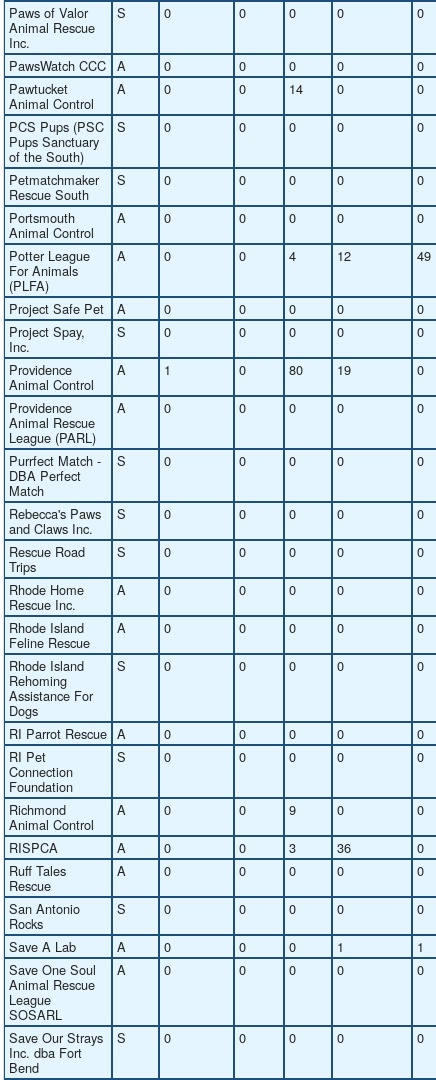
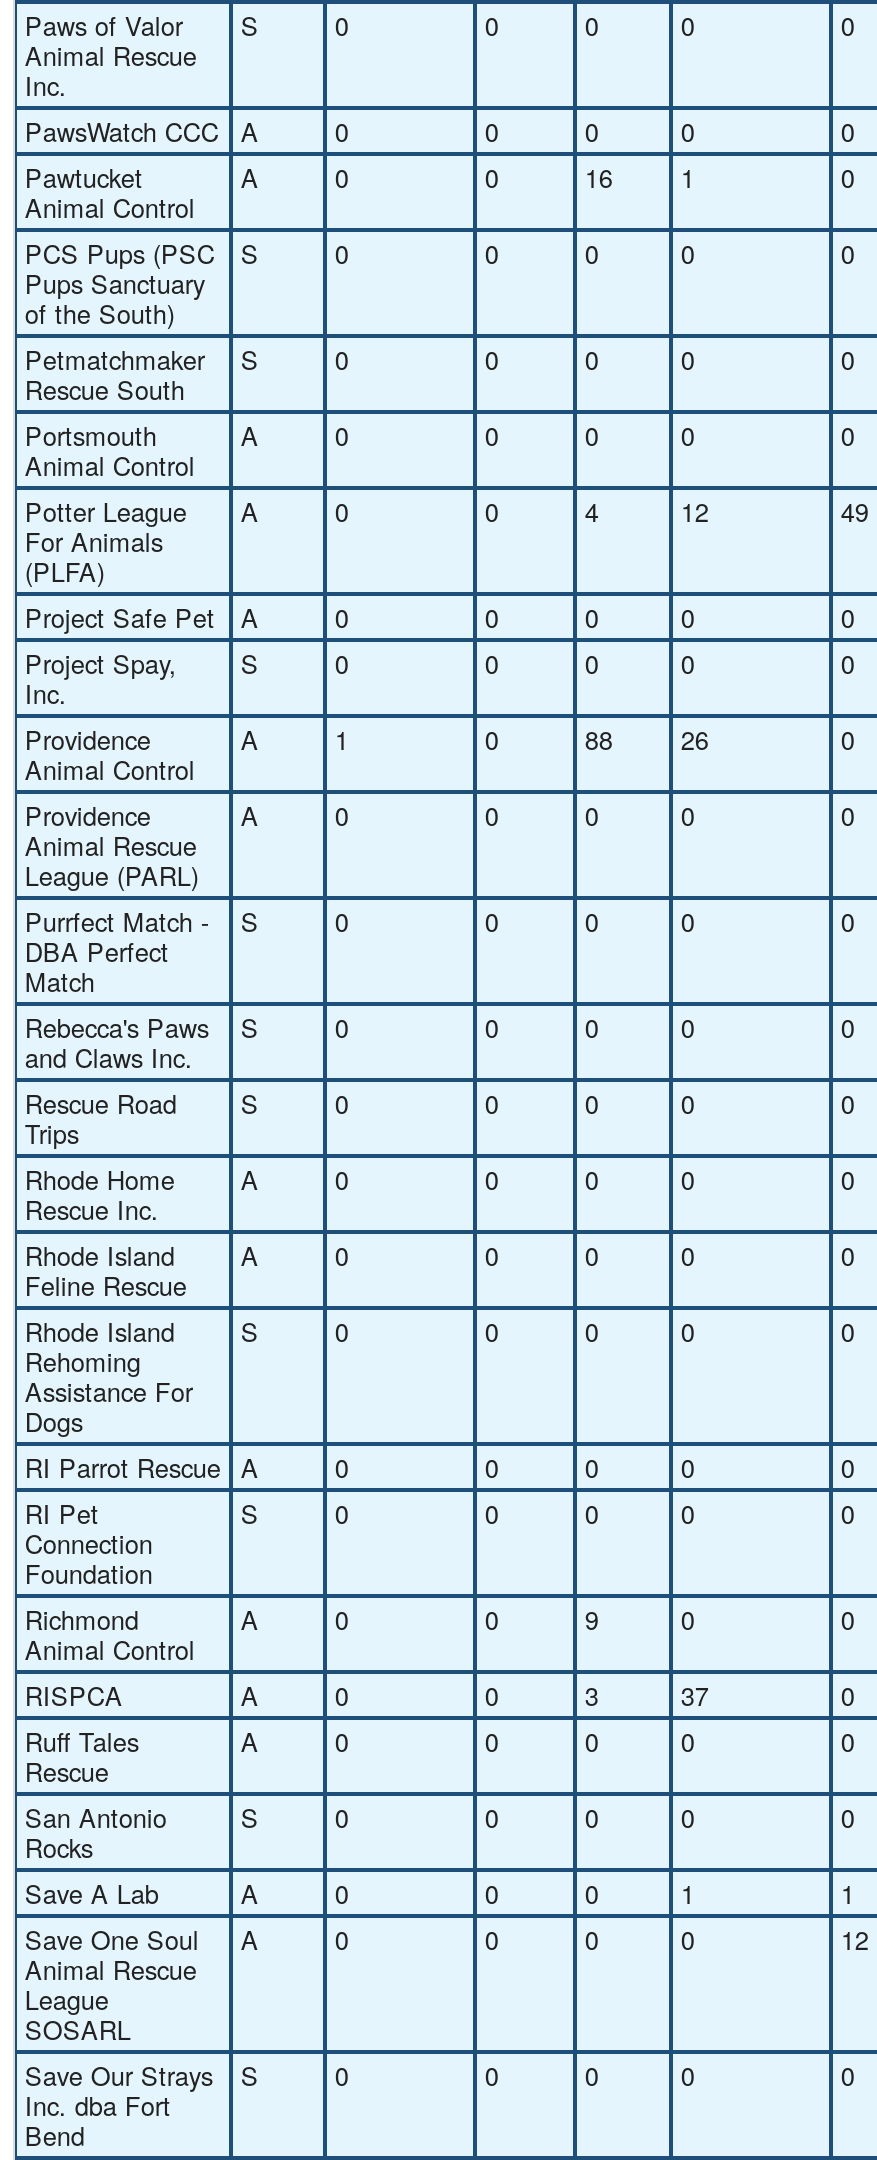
[289,79,303,98] 14 -> [585,159,613,197] 16
[337,79,344,98] 0 -> [681,159,695,197] 1
[289,360,303,379] 80 -> [585,721,613,759] 88
[337,360,351,379] 19 -> [681,721,709,759] 26
[337,838,351,857] 36 -> [681,1677,709,1715] 37
[417,960,424,979] 0 -> [841,1921,869,1959] 12

